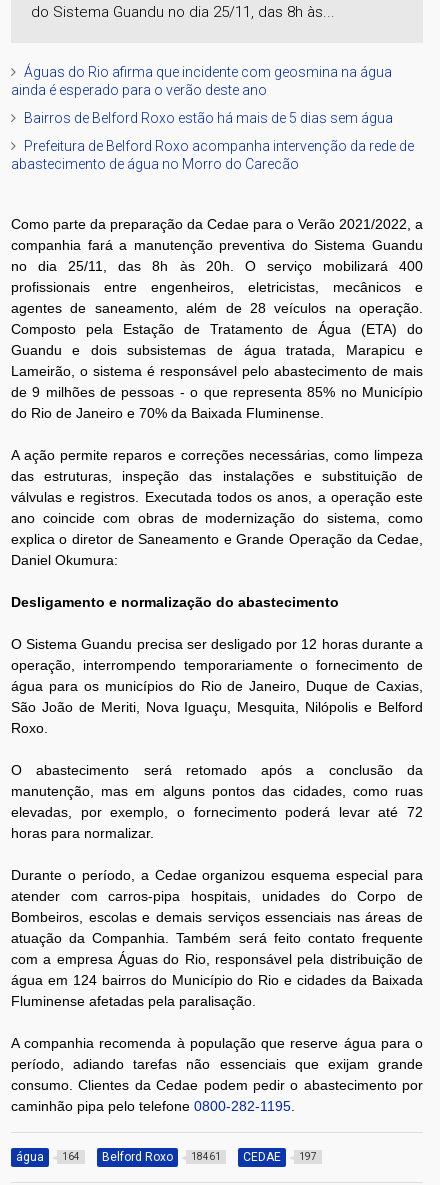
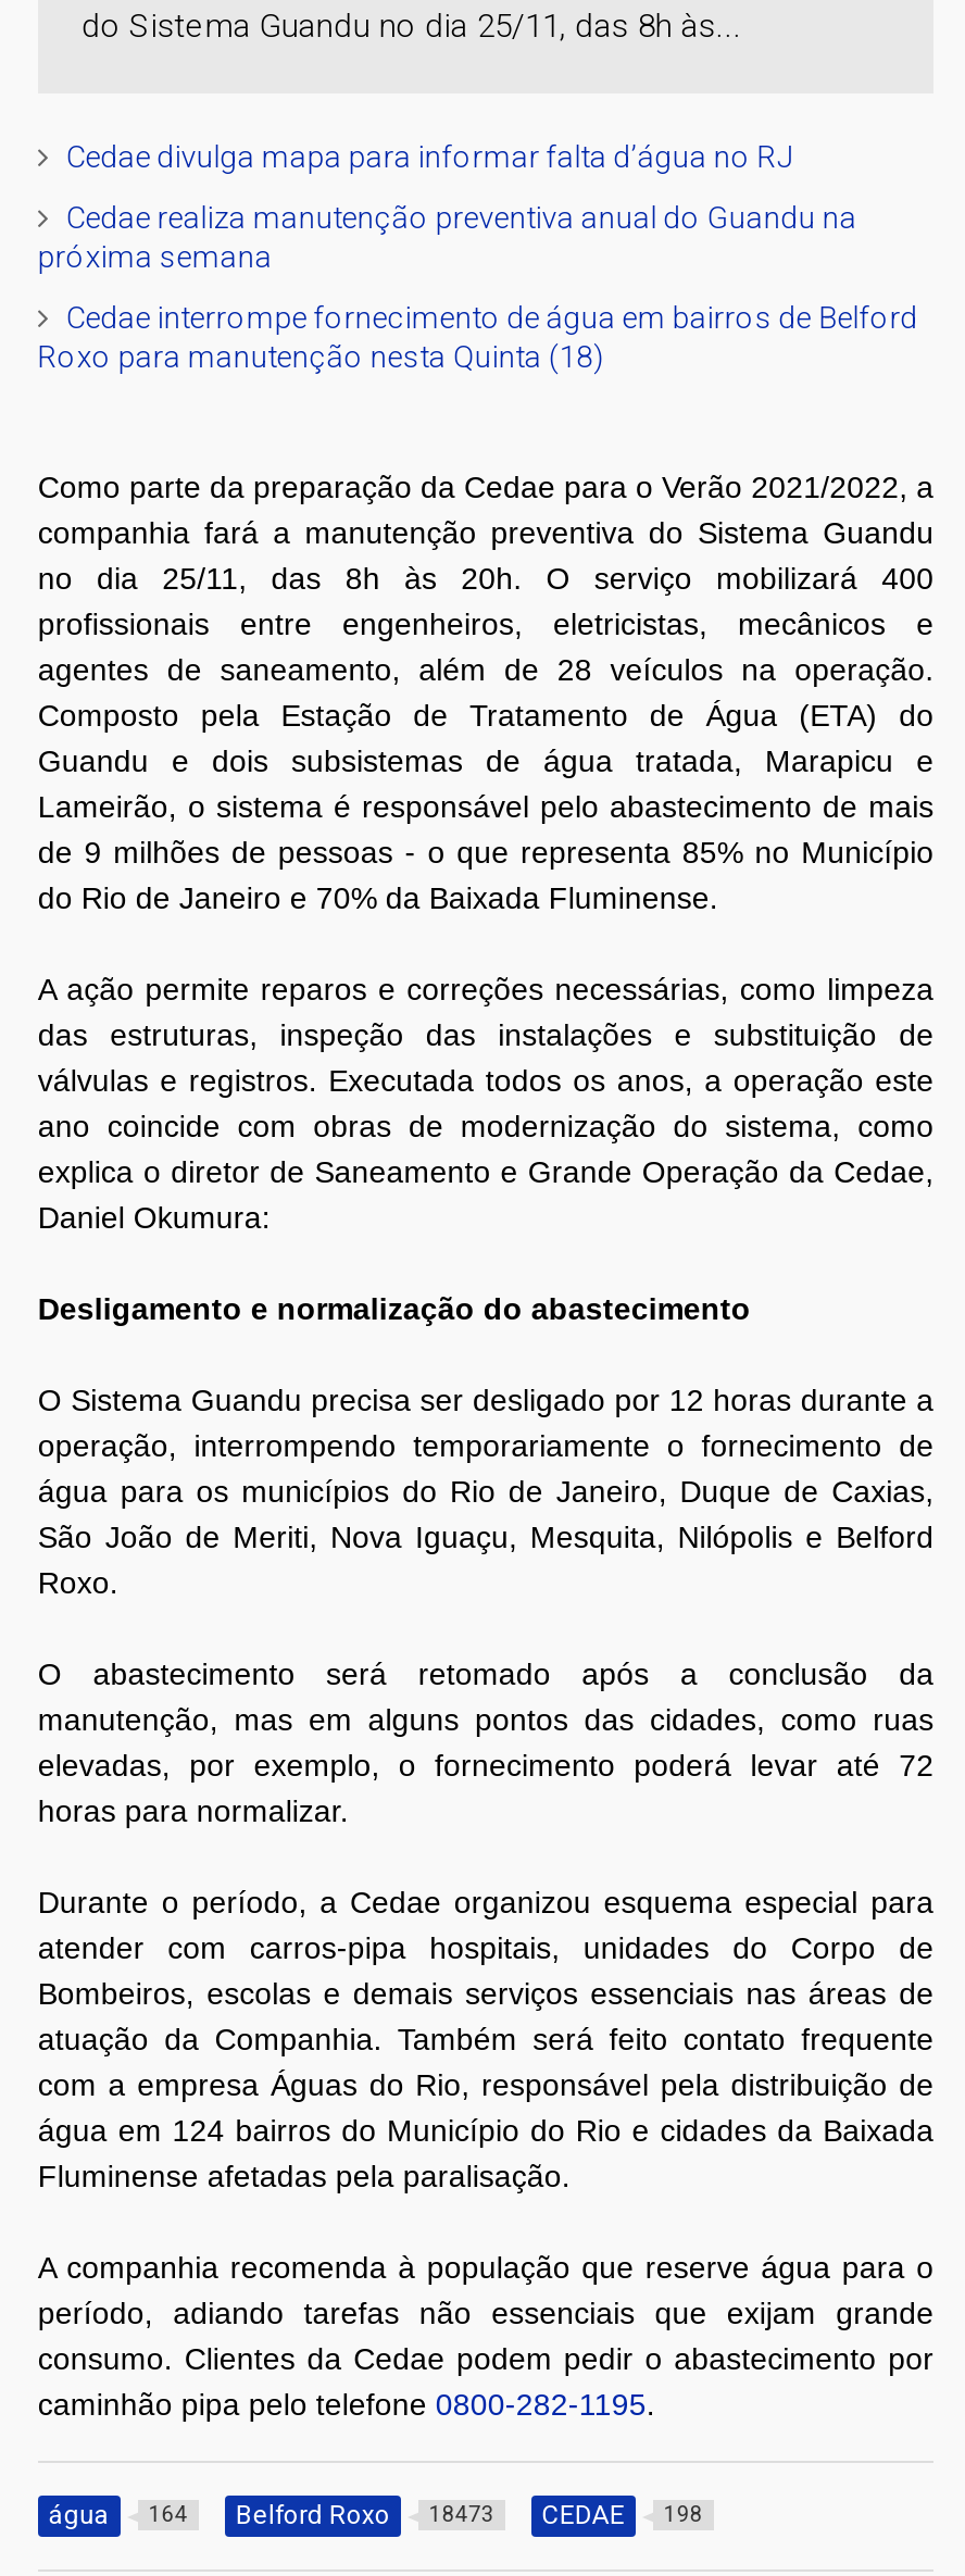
[11,64,392,98] Águas do Rio afirma que incidente com geosmina na água | ainda é esperado para o verão deste ano -> [66,138,792,173] Cedae divulga mapa para informar falta d’água no RJ
[24,110,393,126] Bairros de Belford Roxo estão há mais de 5 dias sem água -> [38,199,857,273] Cedae realiza manutenção preventiva anual do Guandu na | próxima semana
[11,138,414,172] Prefeitura de Belford Roxo acompanha intervenção da rede de | abastecimento de água no Morro do Carecão -> [38,299,918,373] Cedae interrompe fornecimento de água em bairros de Belford | Roxo para manutenção nesta Quinta (18)
[191,1151,221,1162] 18461 -> [429,2501,494,2525] 18473
[299,1151,317,1162] 197 -> [664,2501,703,2525] 198

